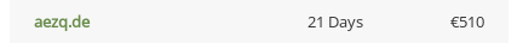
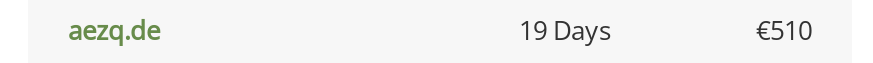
[307,11,363,32] 21 Days -> [519,12,611,48] 19 Days

